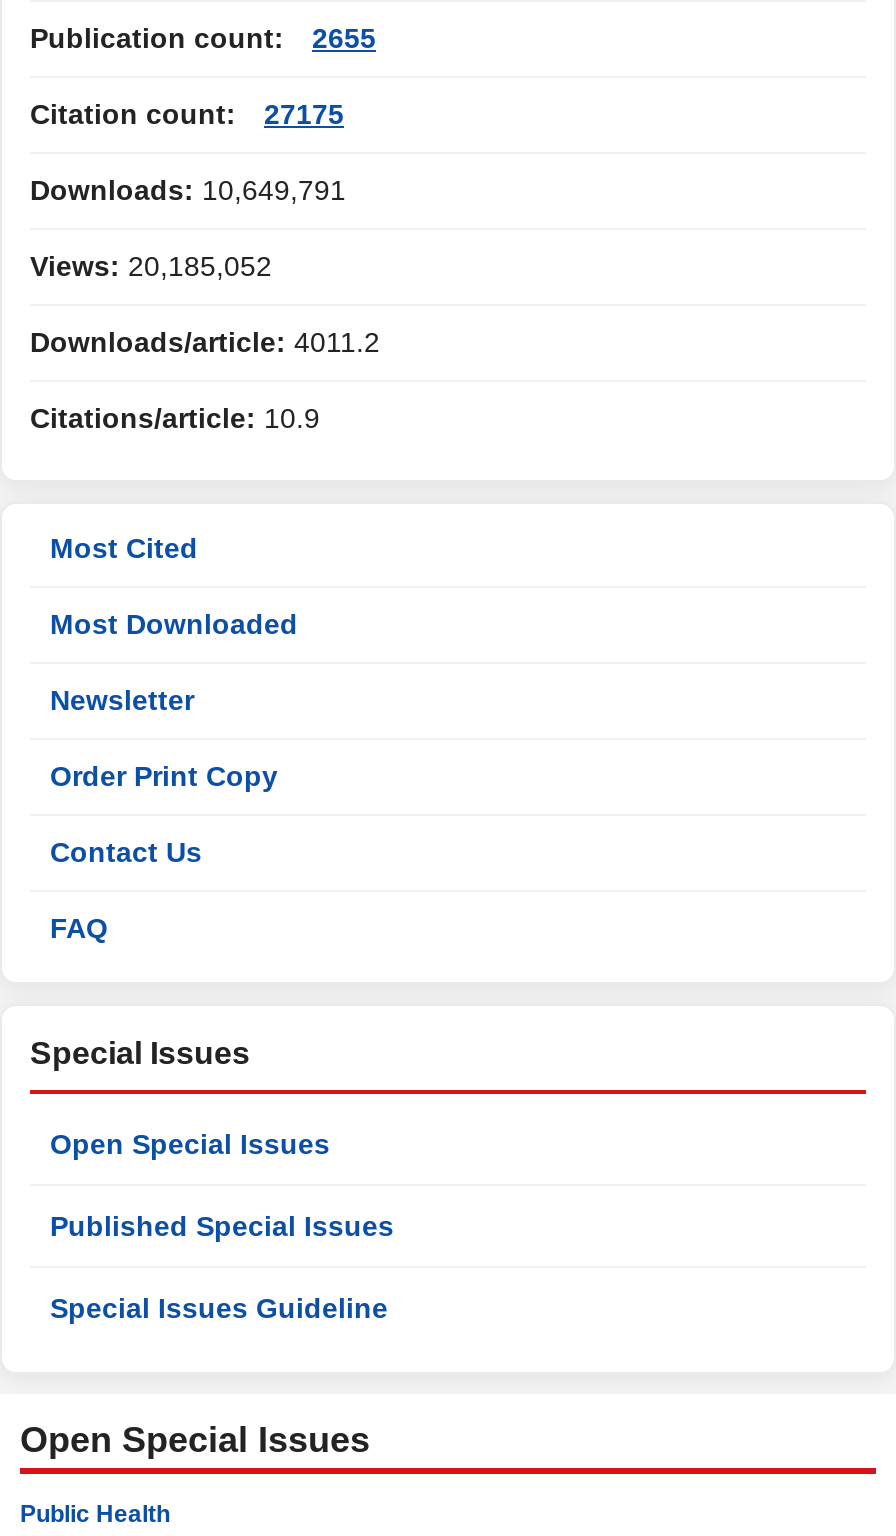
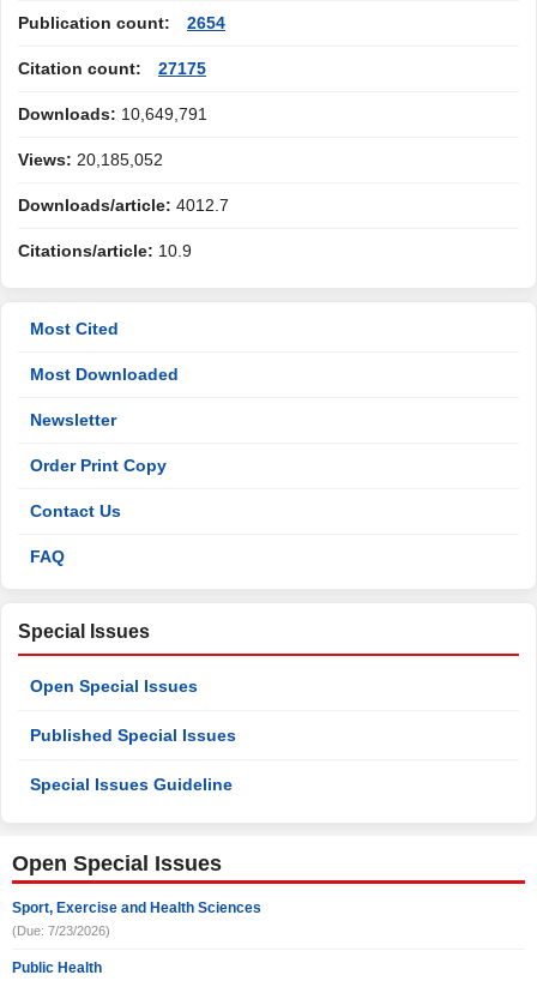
[30,22,376,54] Publication count: 2655 -> [18,13,225,32] Publication count: 2654
[30,326,380,358] Downloads/article: 4011.2 -> [18,195,229,215] Downloads/article: 4012.7
none -> [12,899,261,938] Sport, Exercise and Health Sciences | (Due: 7/23/2026)

